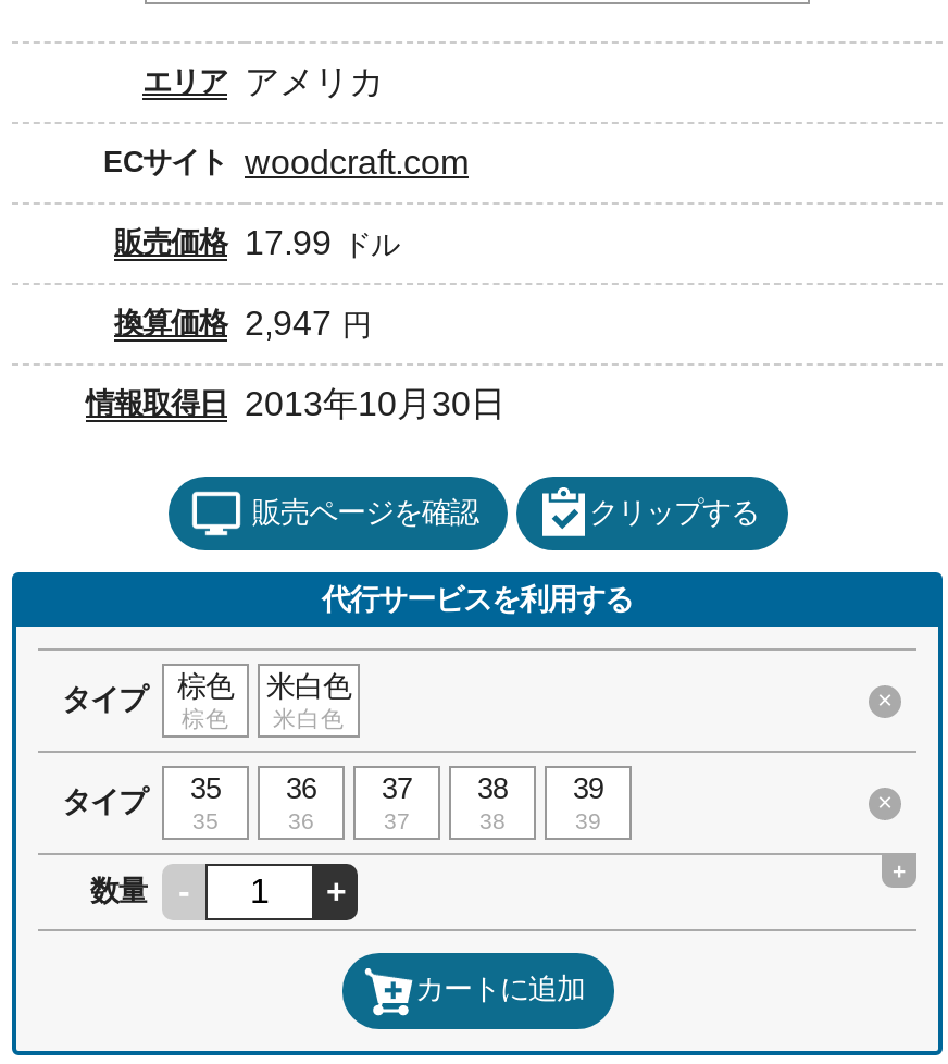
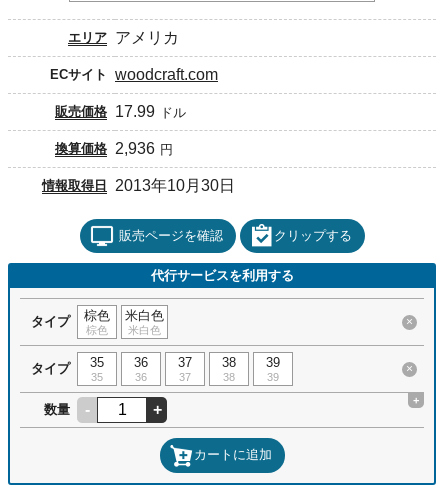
[114,305,371,342] 換算価格 2,947 円 -> [55,140,173,157] 換算価格 2,936 円

